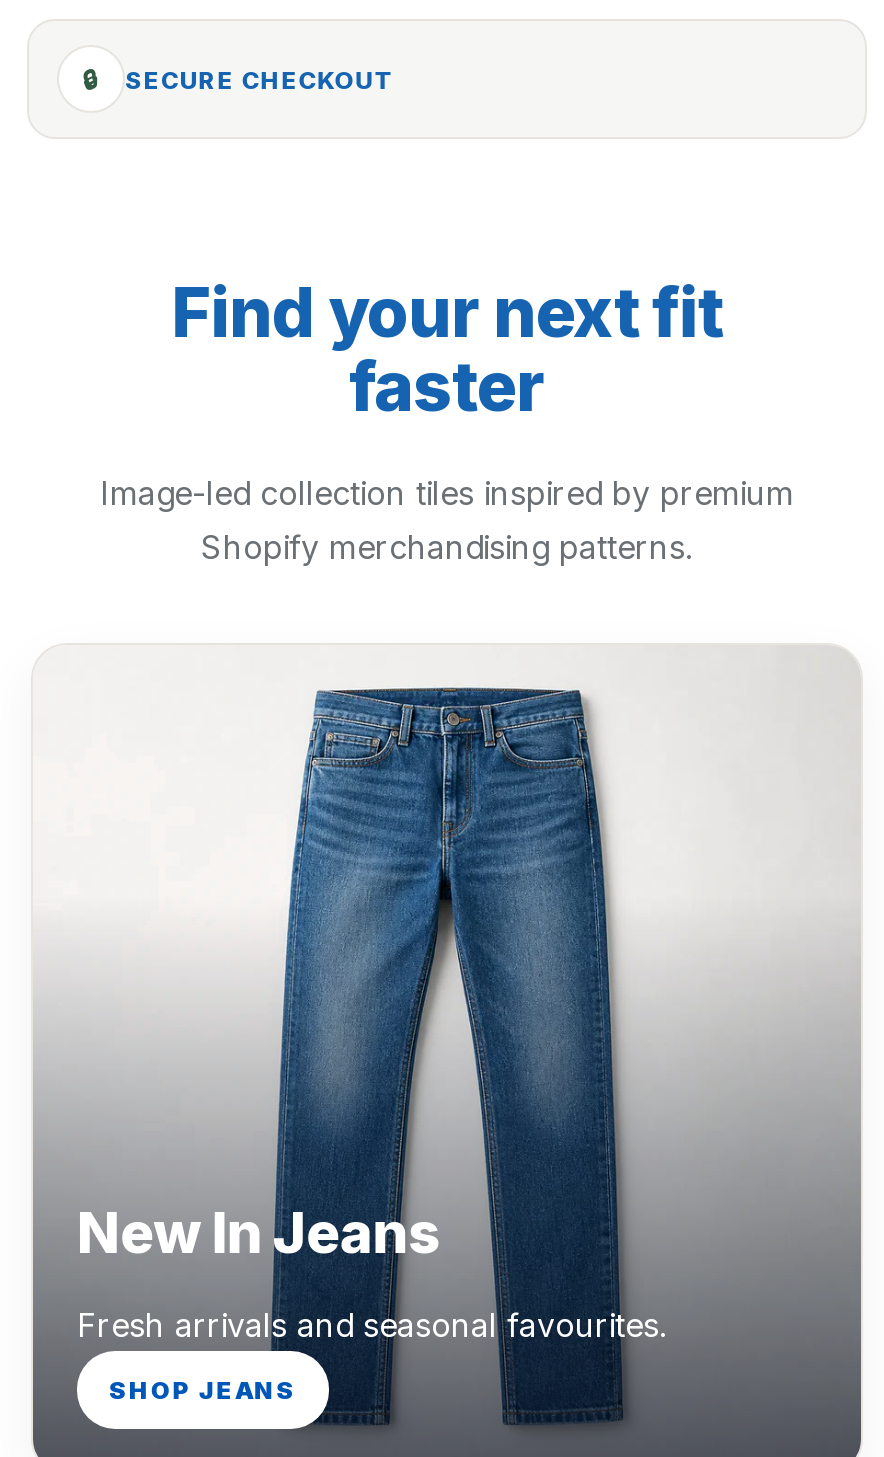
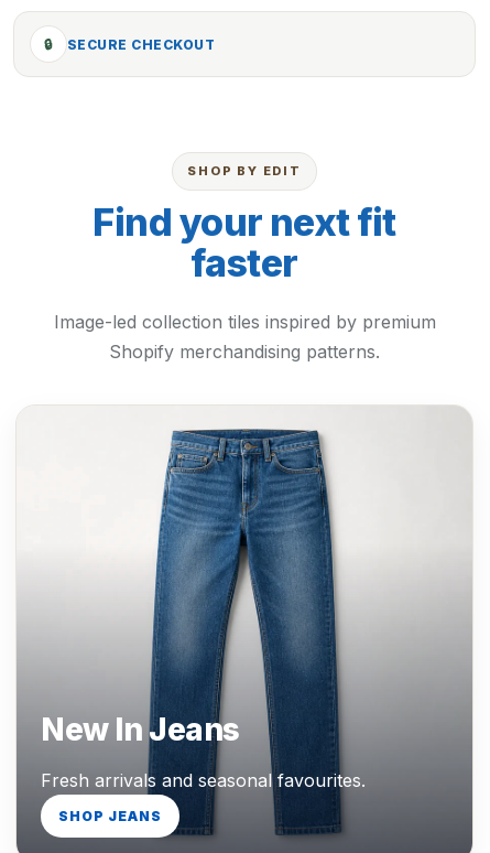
none -> [188,163,301,179] SHOP BY EDIT

